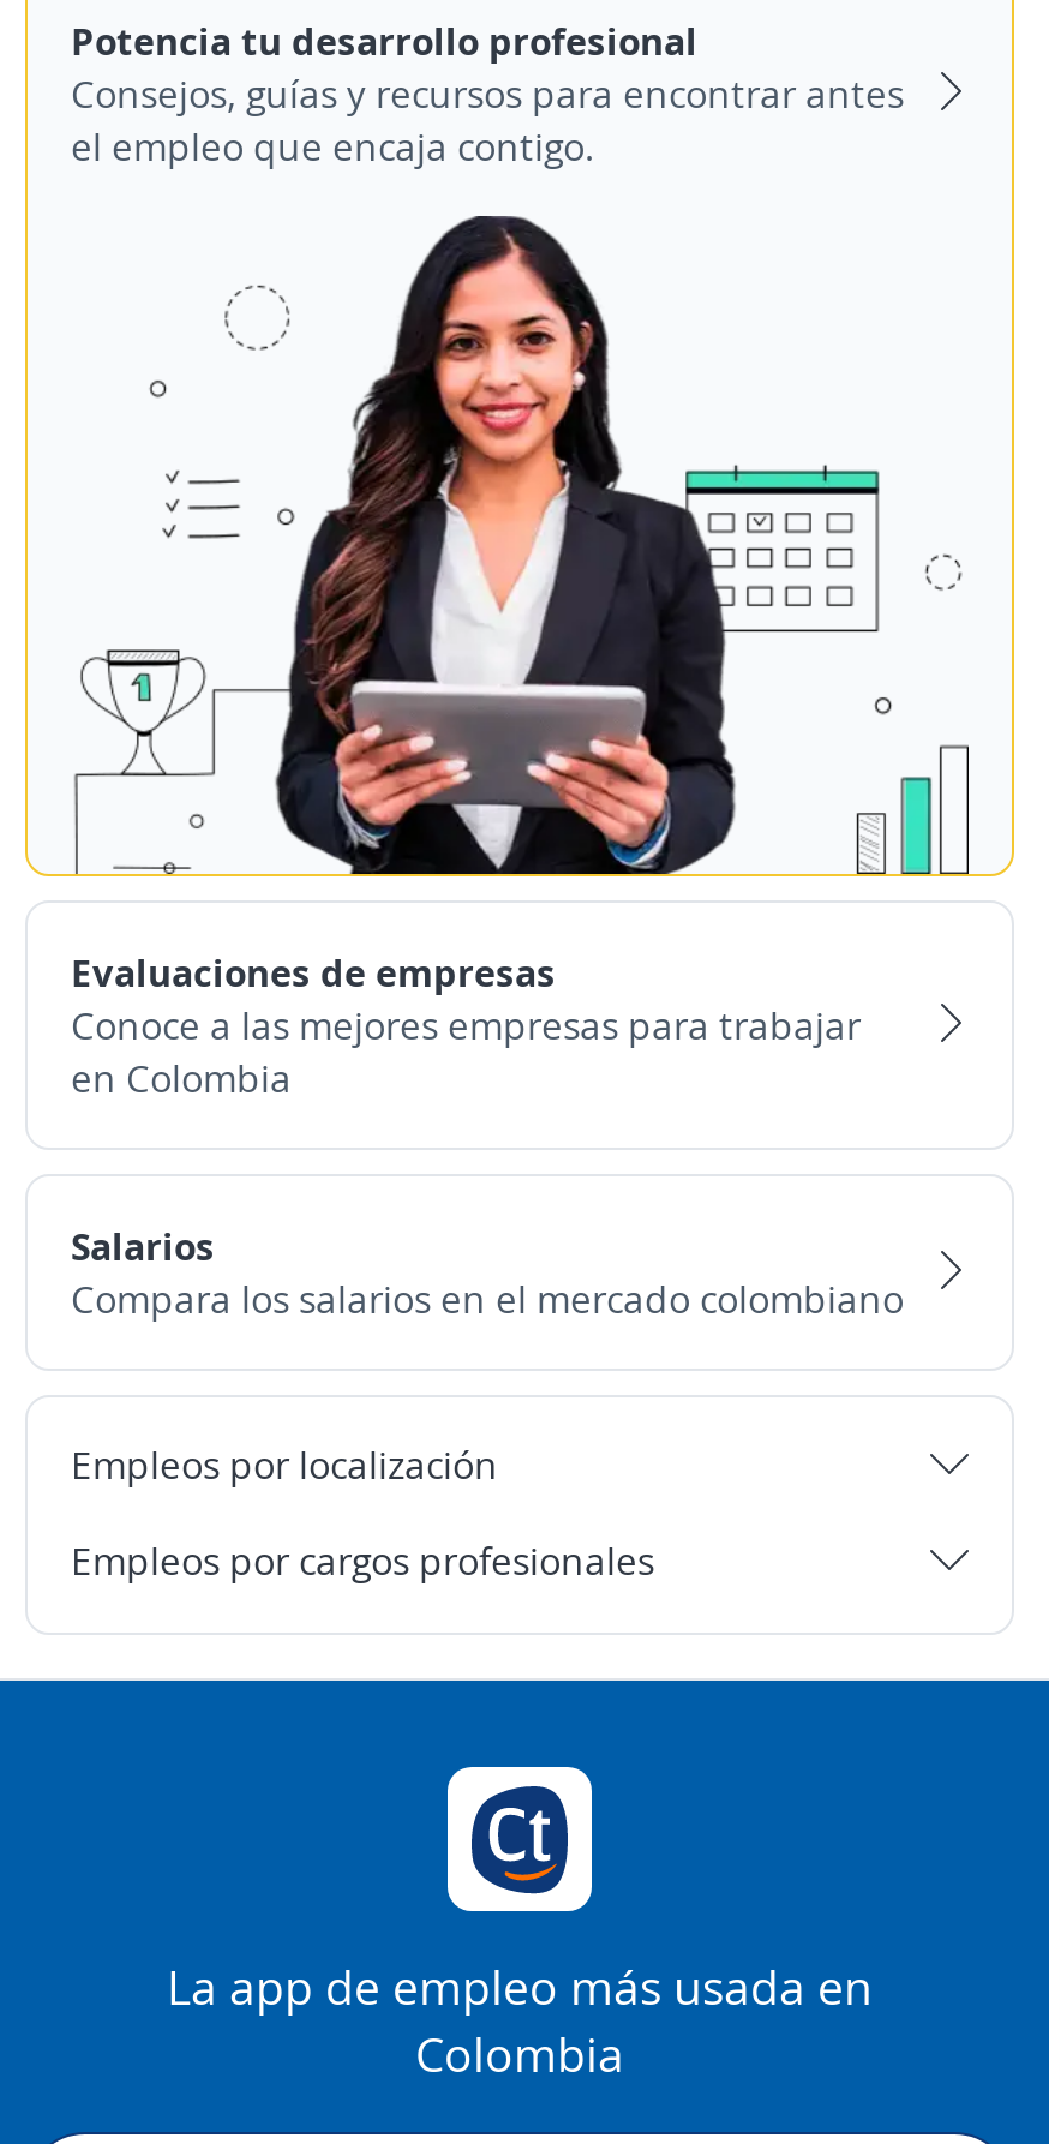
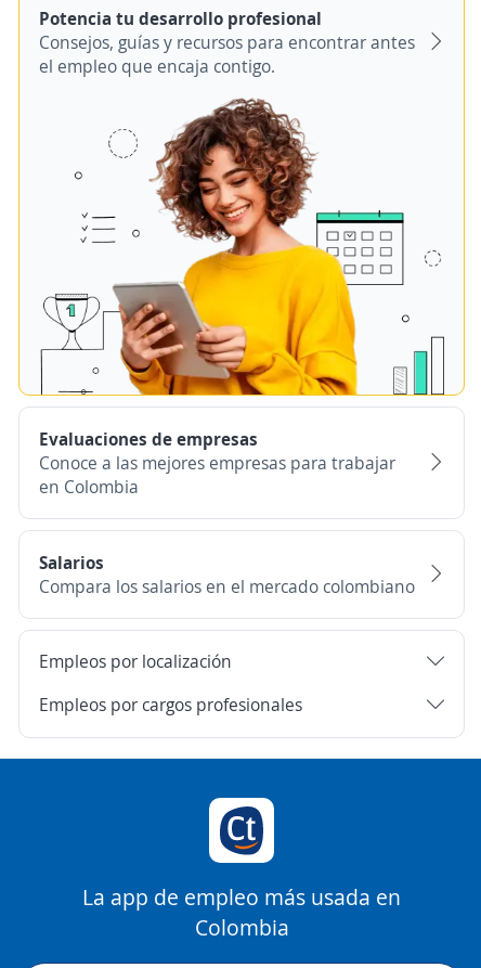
[236,214,777,876] [image] -> [112,98,359,396] [image]

